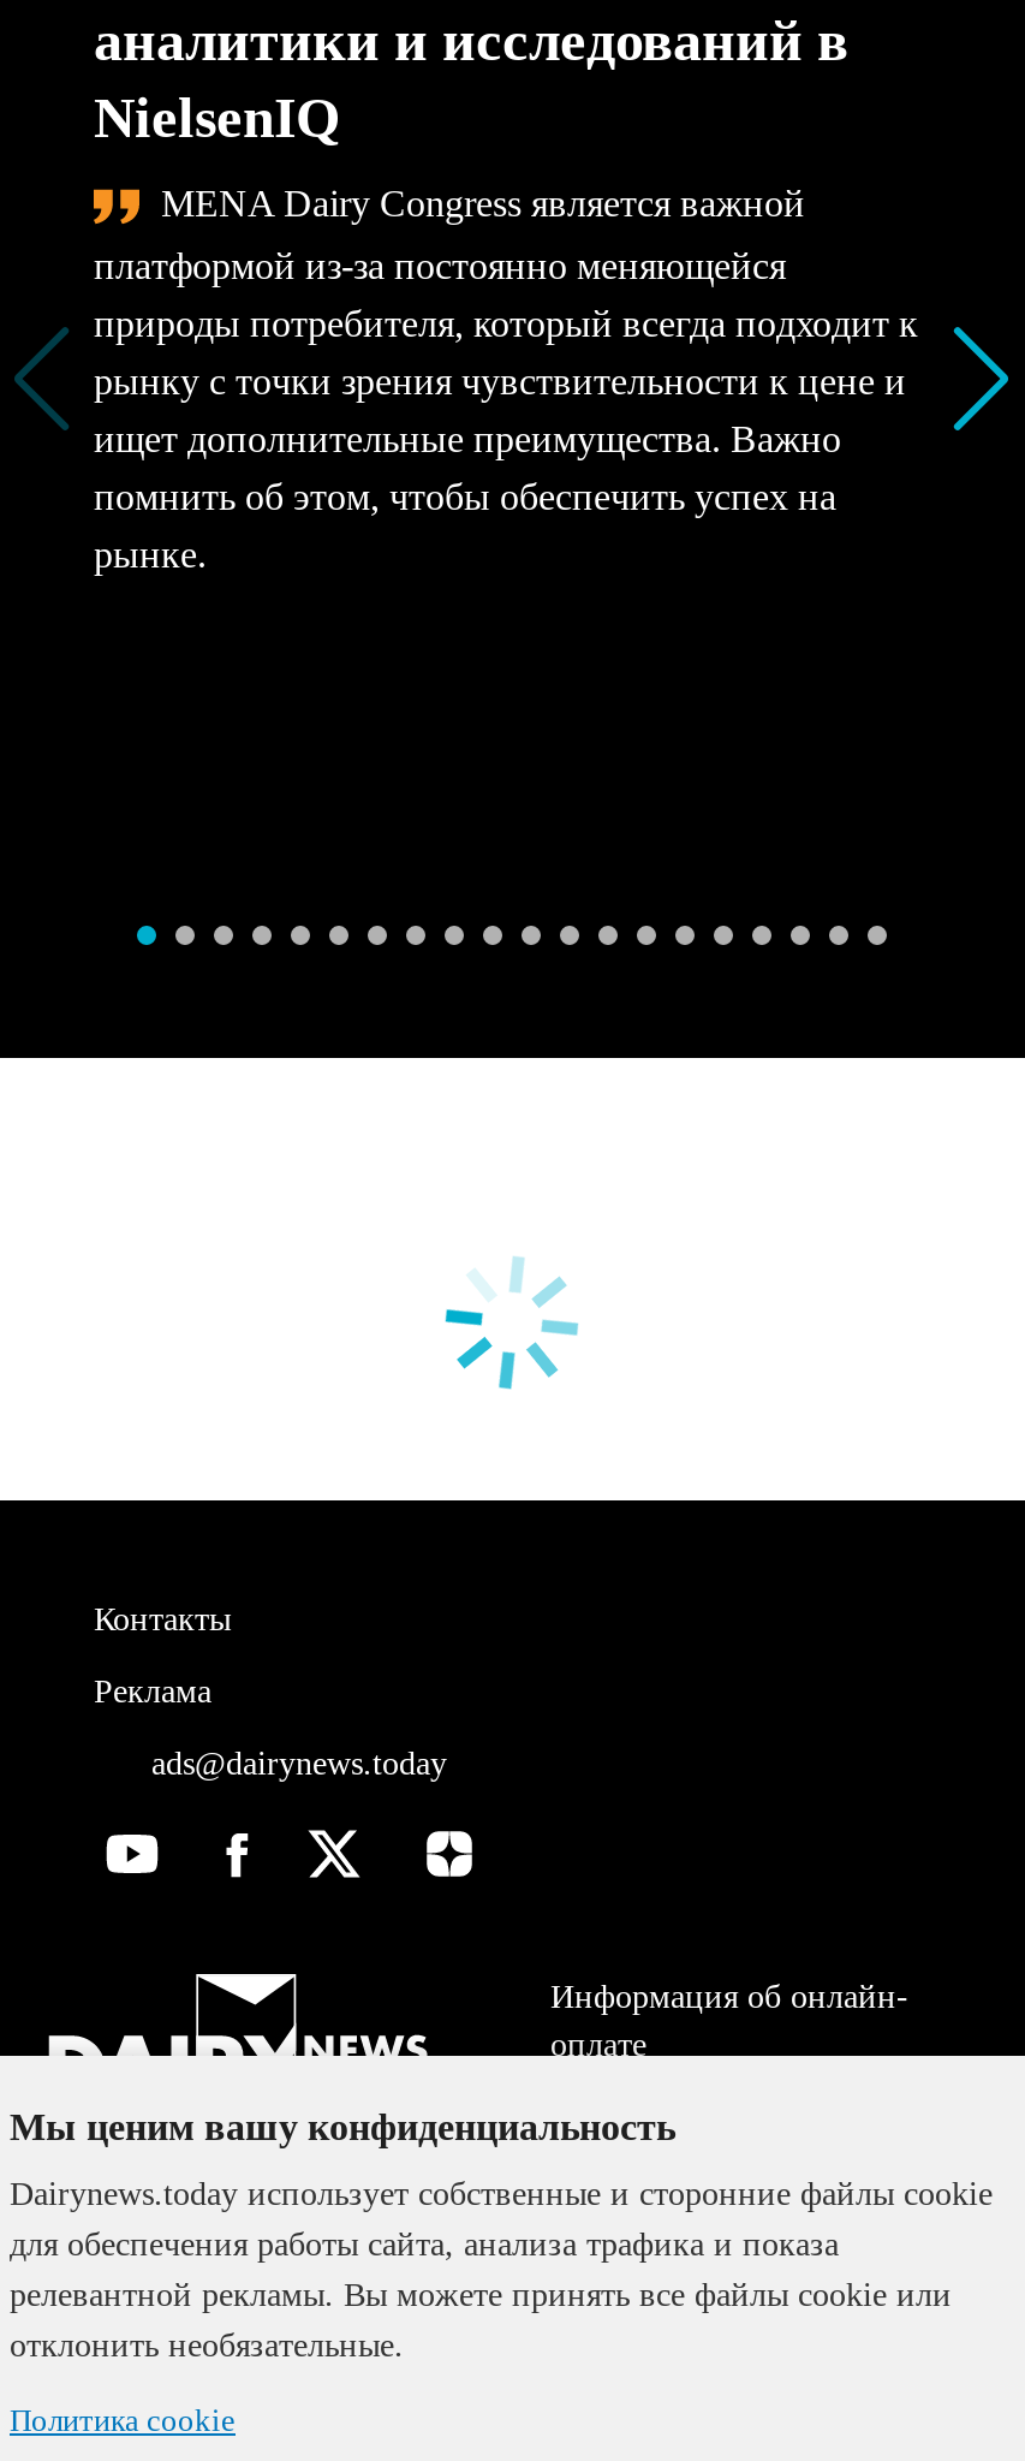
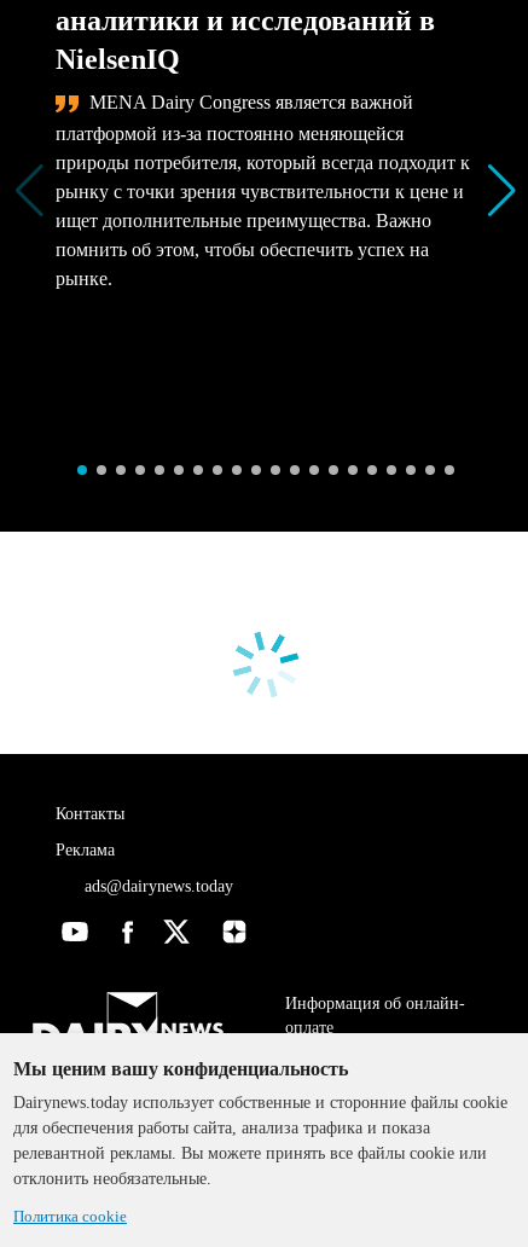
[442,1258,579,1390] [image] -> [232,631,300,697] [image]

